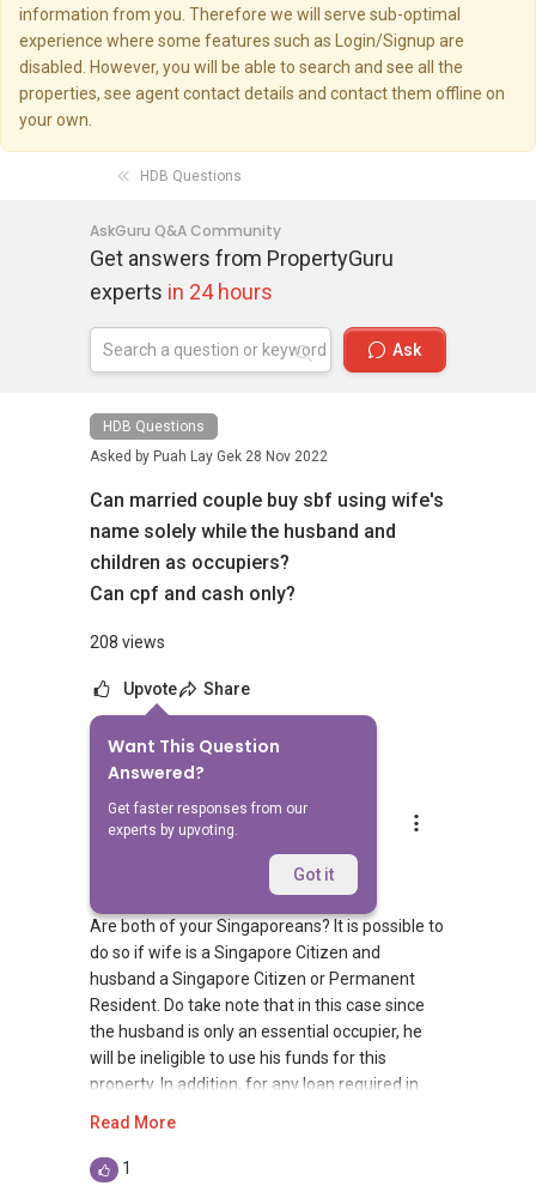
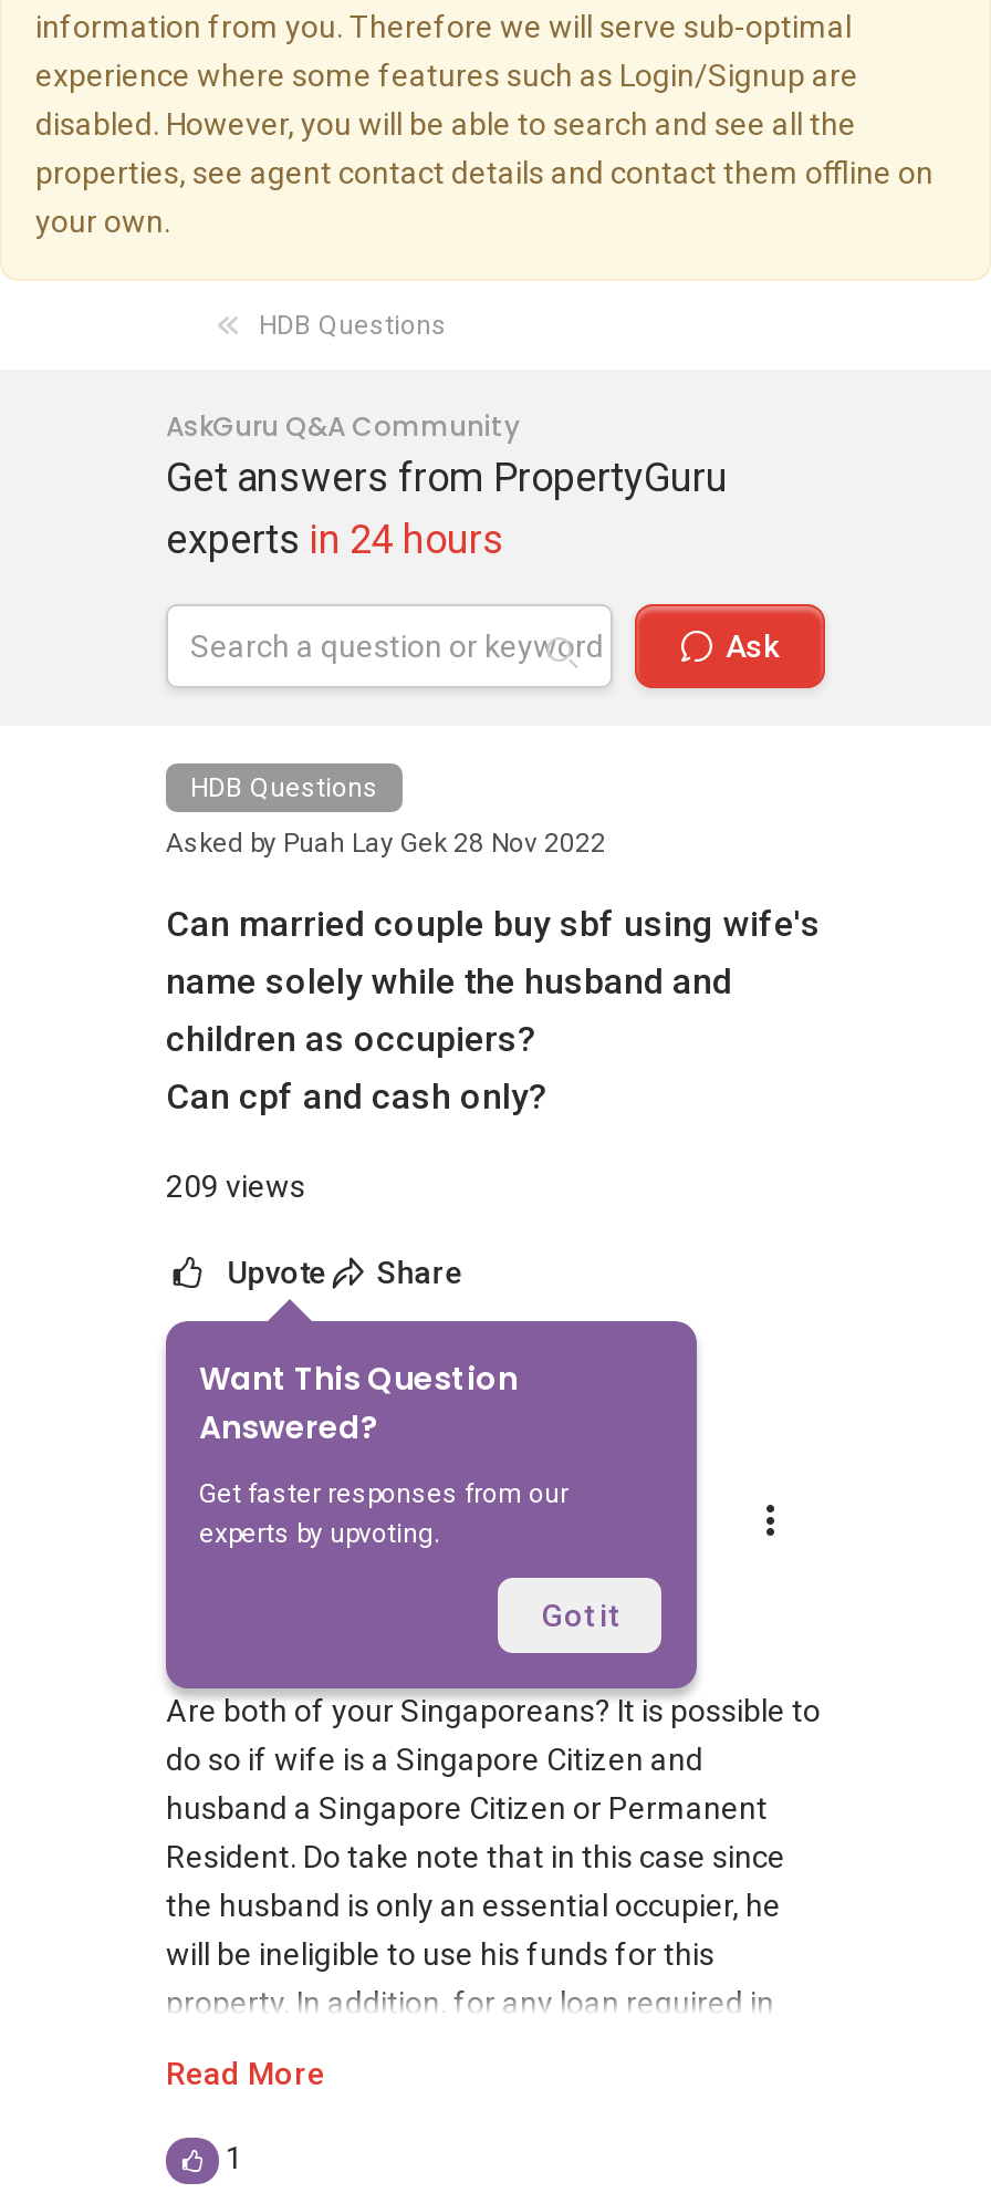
[90,633,165,652] 208 views -> [166,1168,305,1204] 209 views

